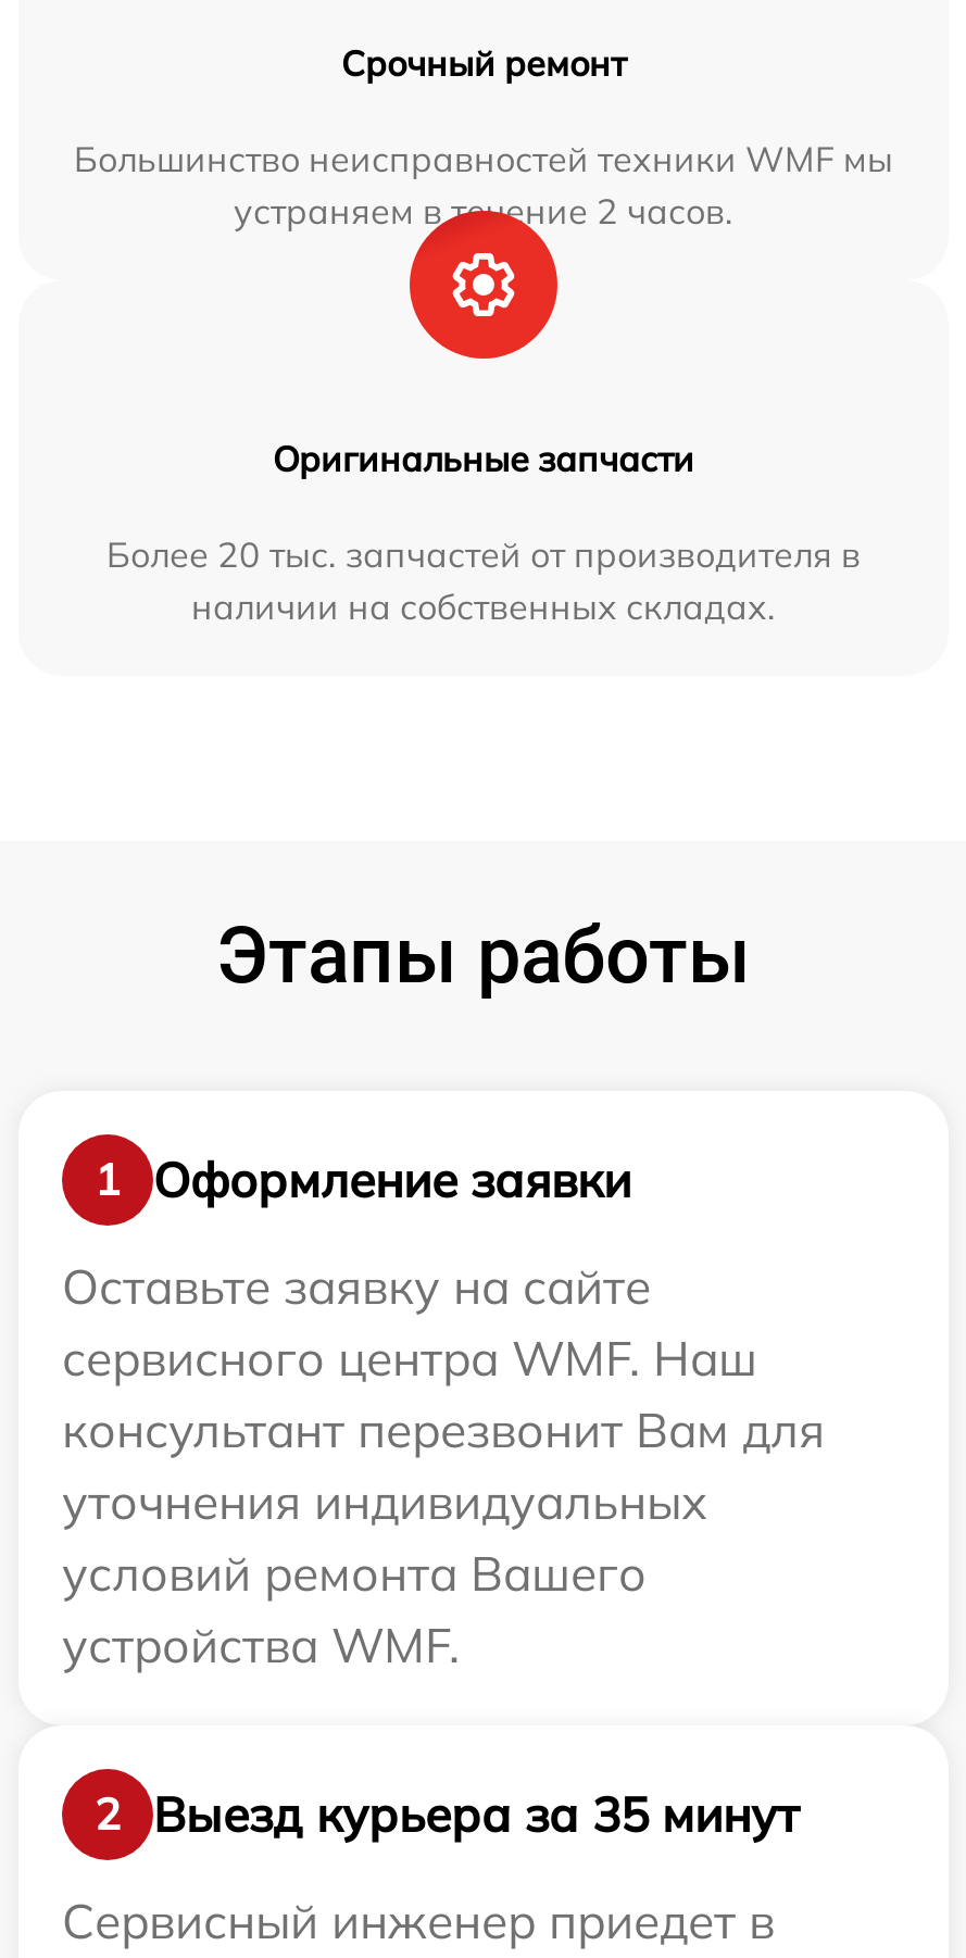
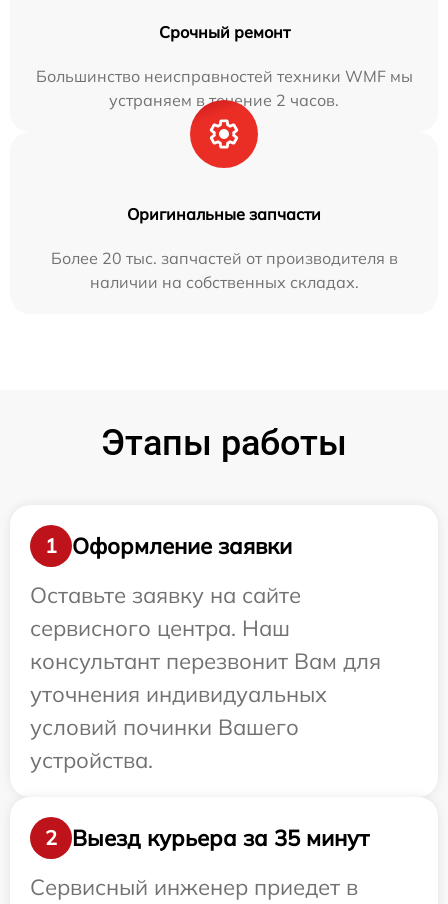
[62,1328,757,1389] сервисного центра WMF. Наш -> [30,614,290,642] сервисного центра. Наш
[62,1543,647,1675] условий ремонта Вашего | устройства WMF. -> [30,713,299,774] условий починки Вашего | устройства.

